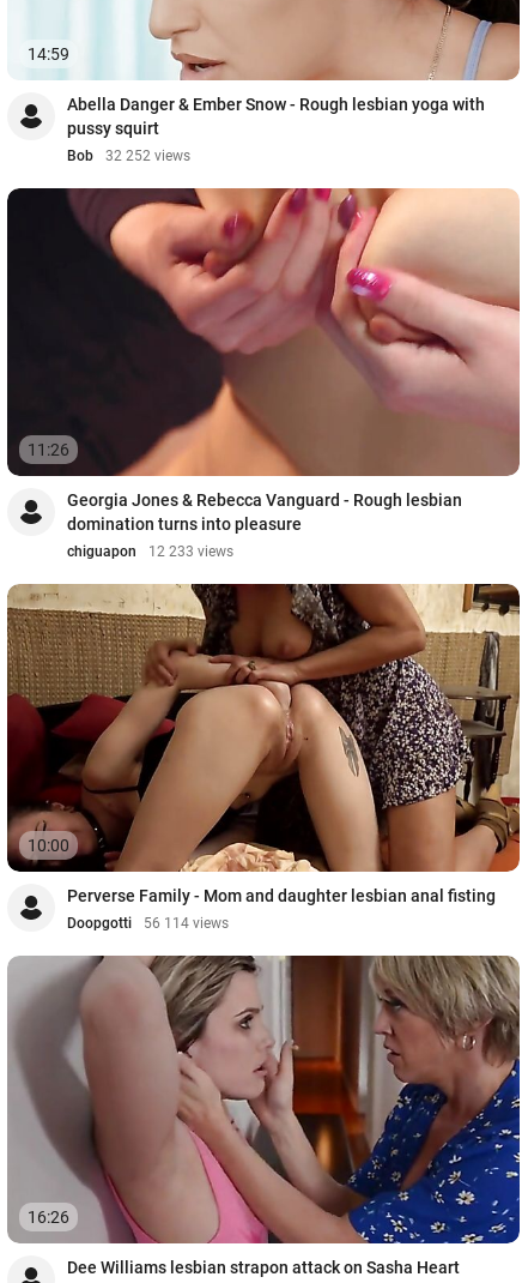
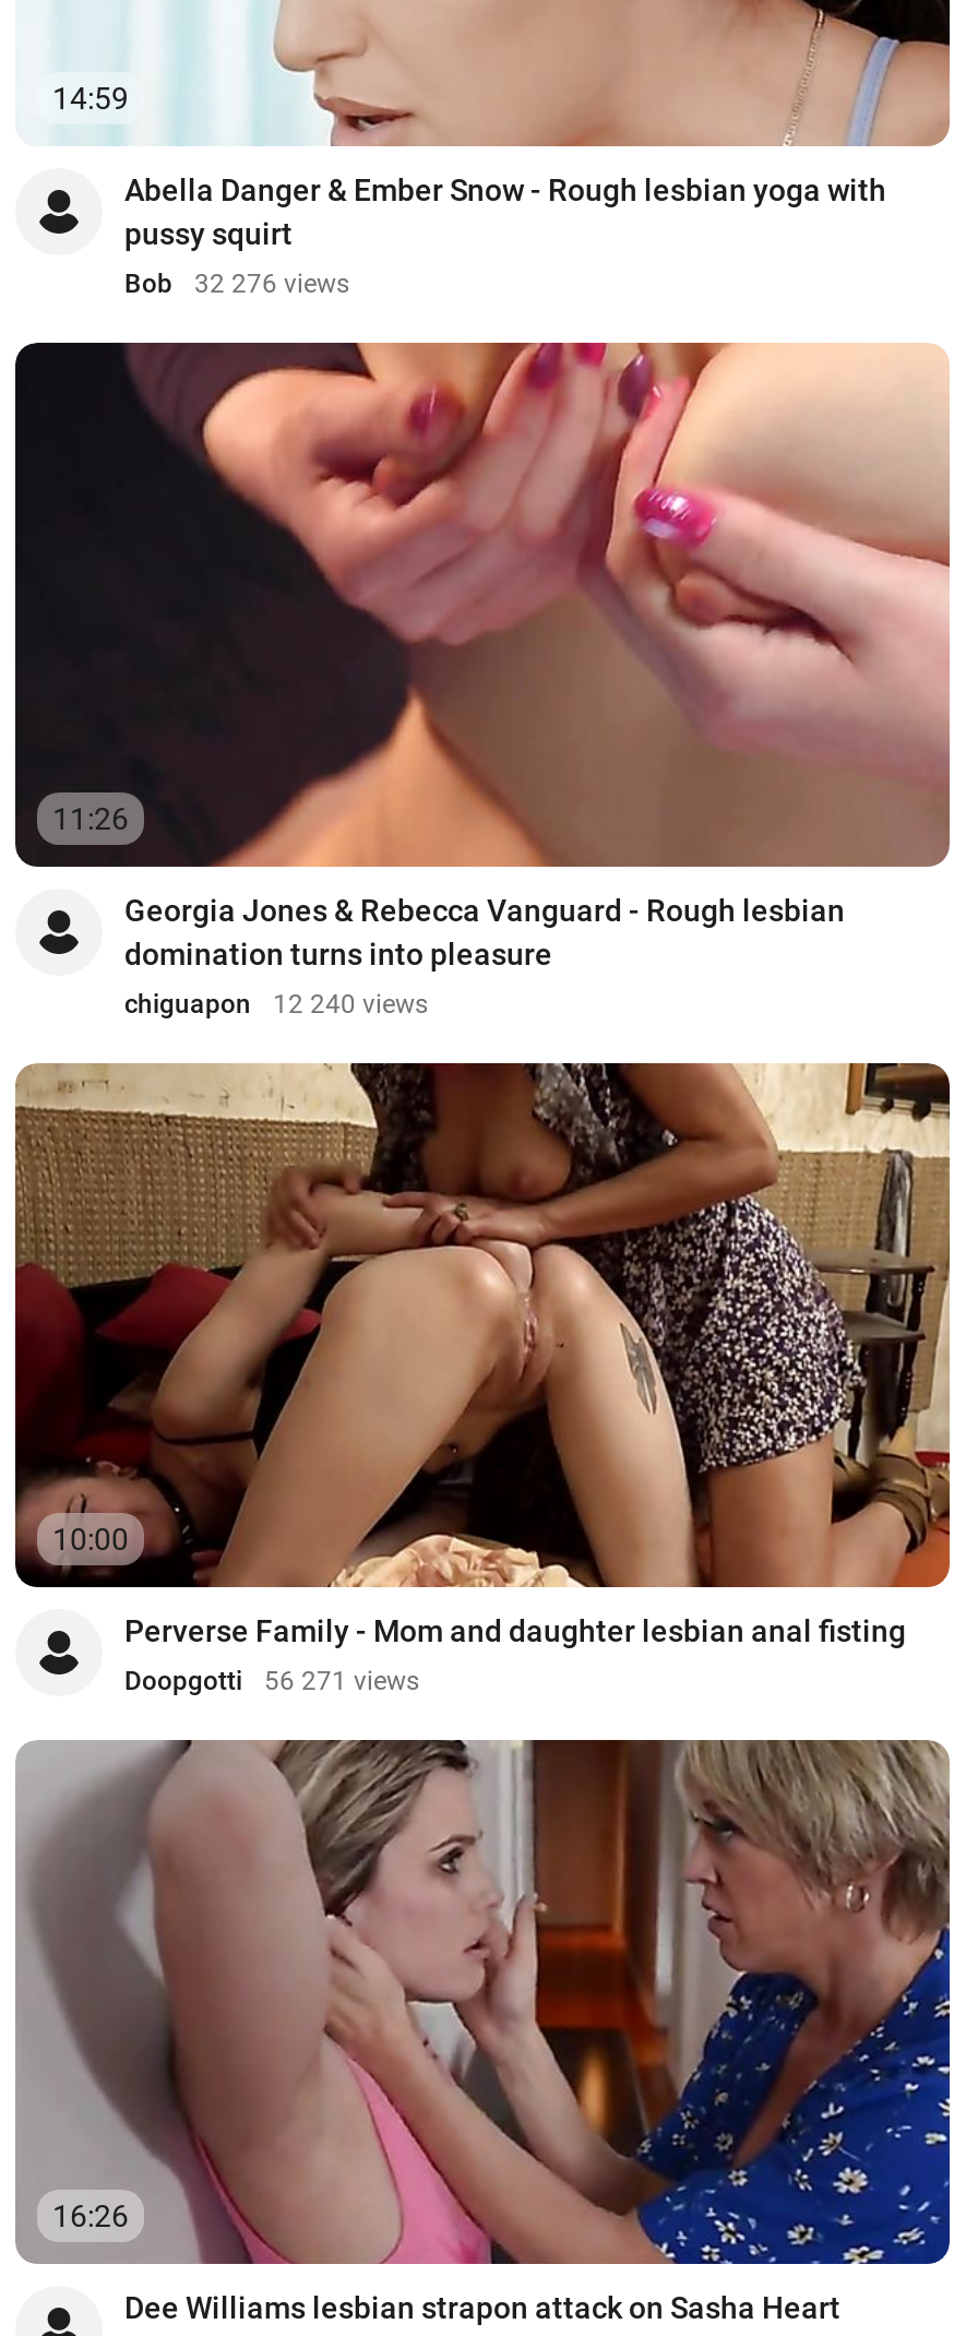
[67,148,190,165] Bob 32 252 views -> [124,269,349,300] Bob 32 276 views
[67,543,233,560] chiguapon 12 233 views -> [124,989,428,1020] chiguapon 12 240 views
[67,915,229,932] Doopgotti 56 114 views -> [124,1666,419,1696] Doopgotti 56 271 views

